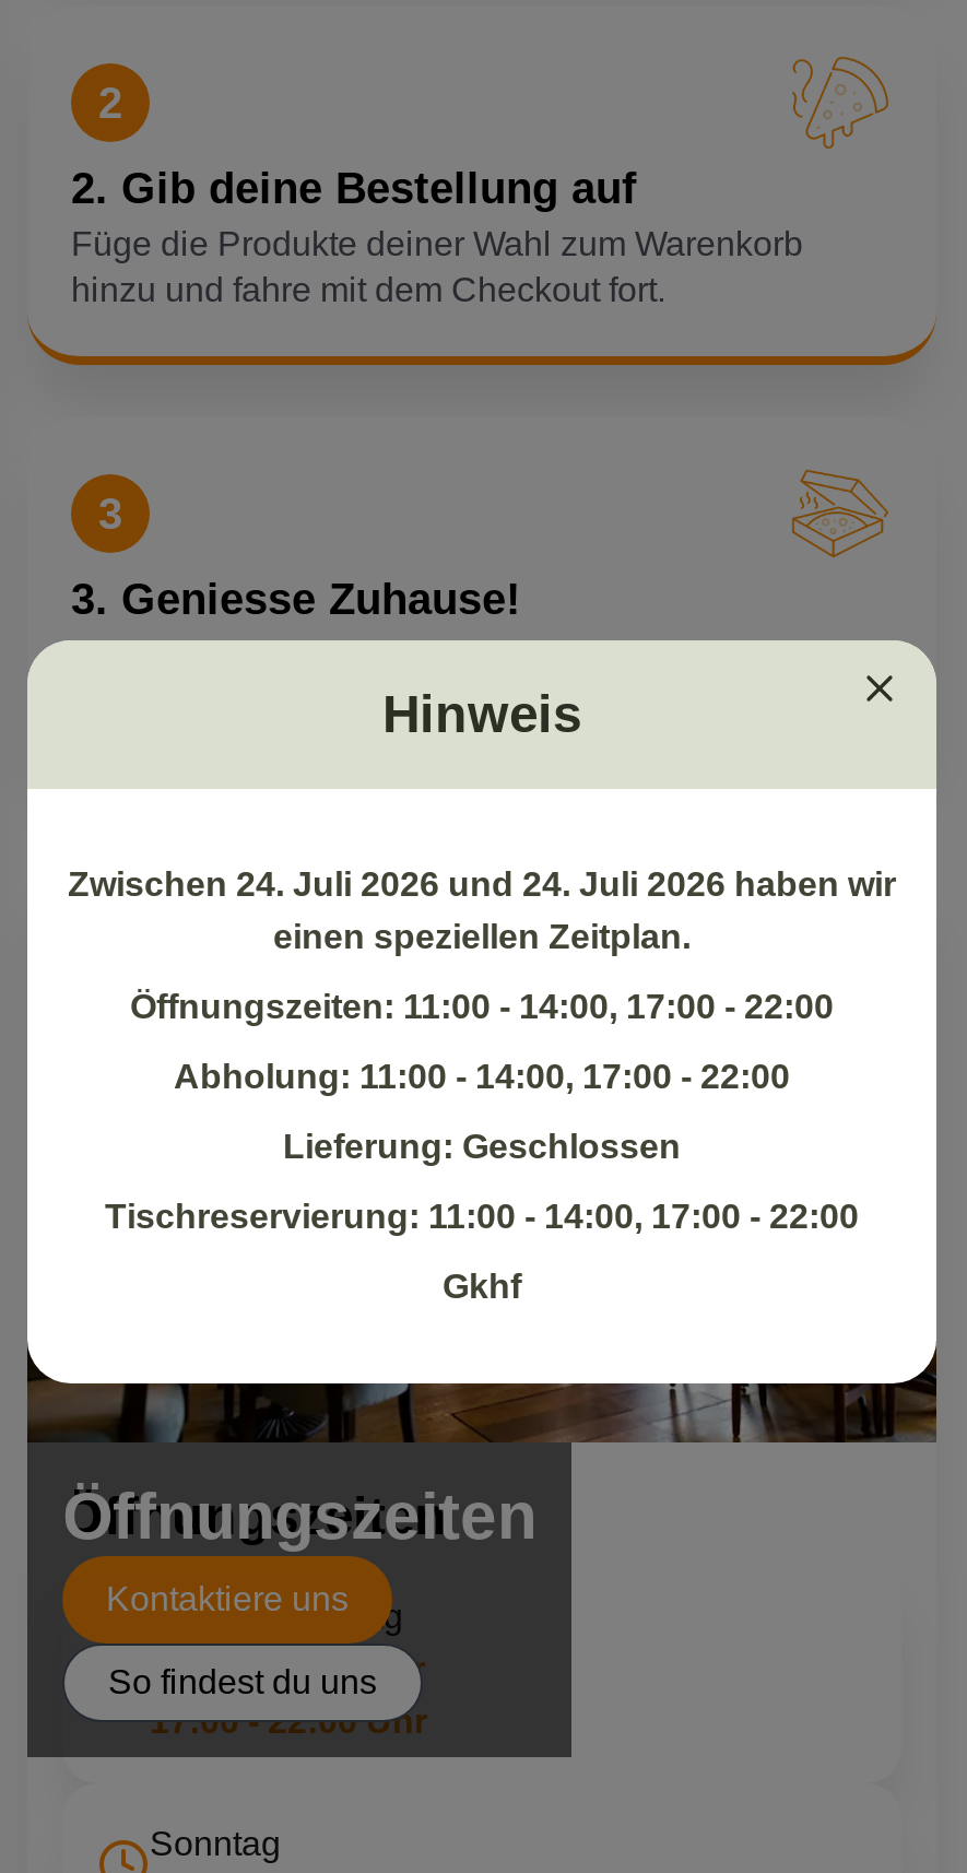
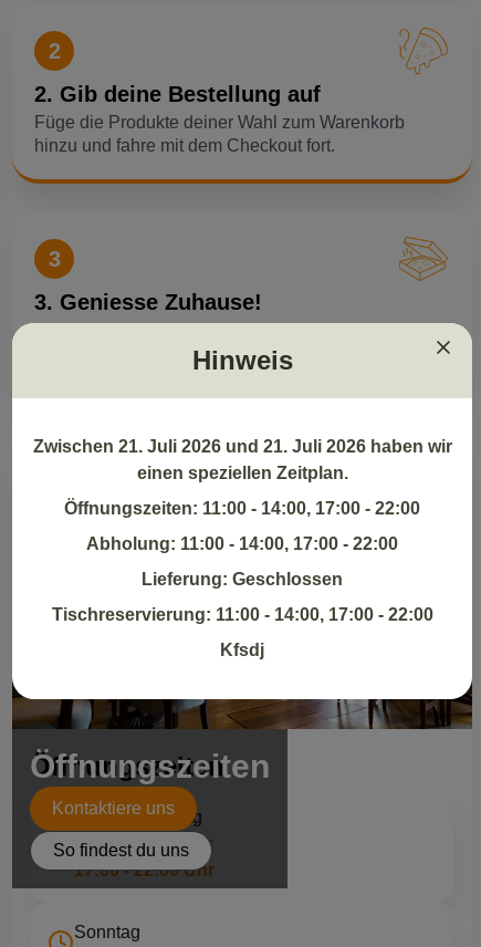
[68,864,896,902] Zwischen 24. Juli 2026 und 24. Juli 2026 haben wir -> [33,436,452,455] Zwischen 21. Juli 2026 und 21. Juli 2026 haben wir
[443,1267,521,1304] Gkhf -> [220,640,264,659] Kfsdj

